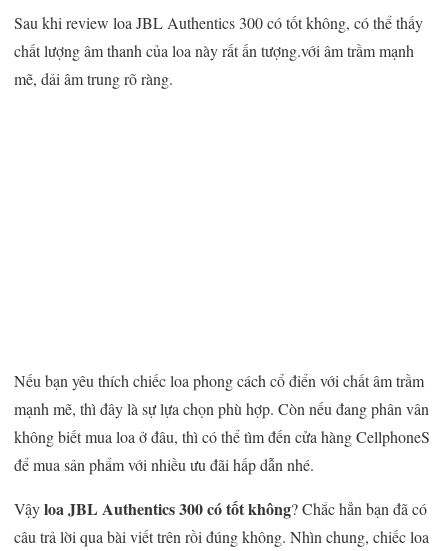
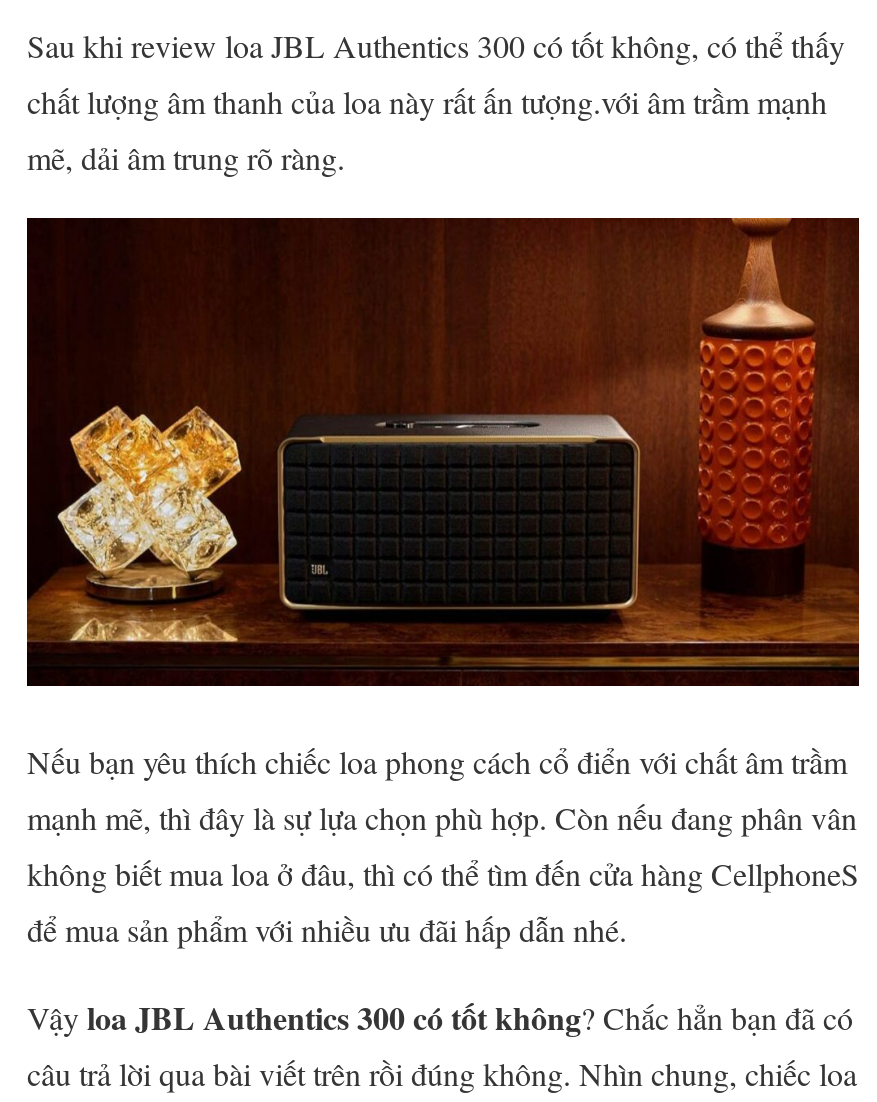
none -> [25,216,861,688] [image]

